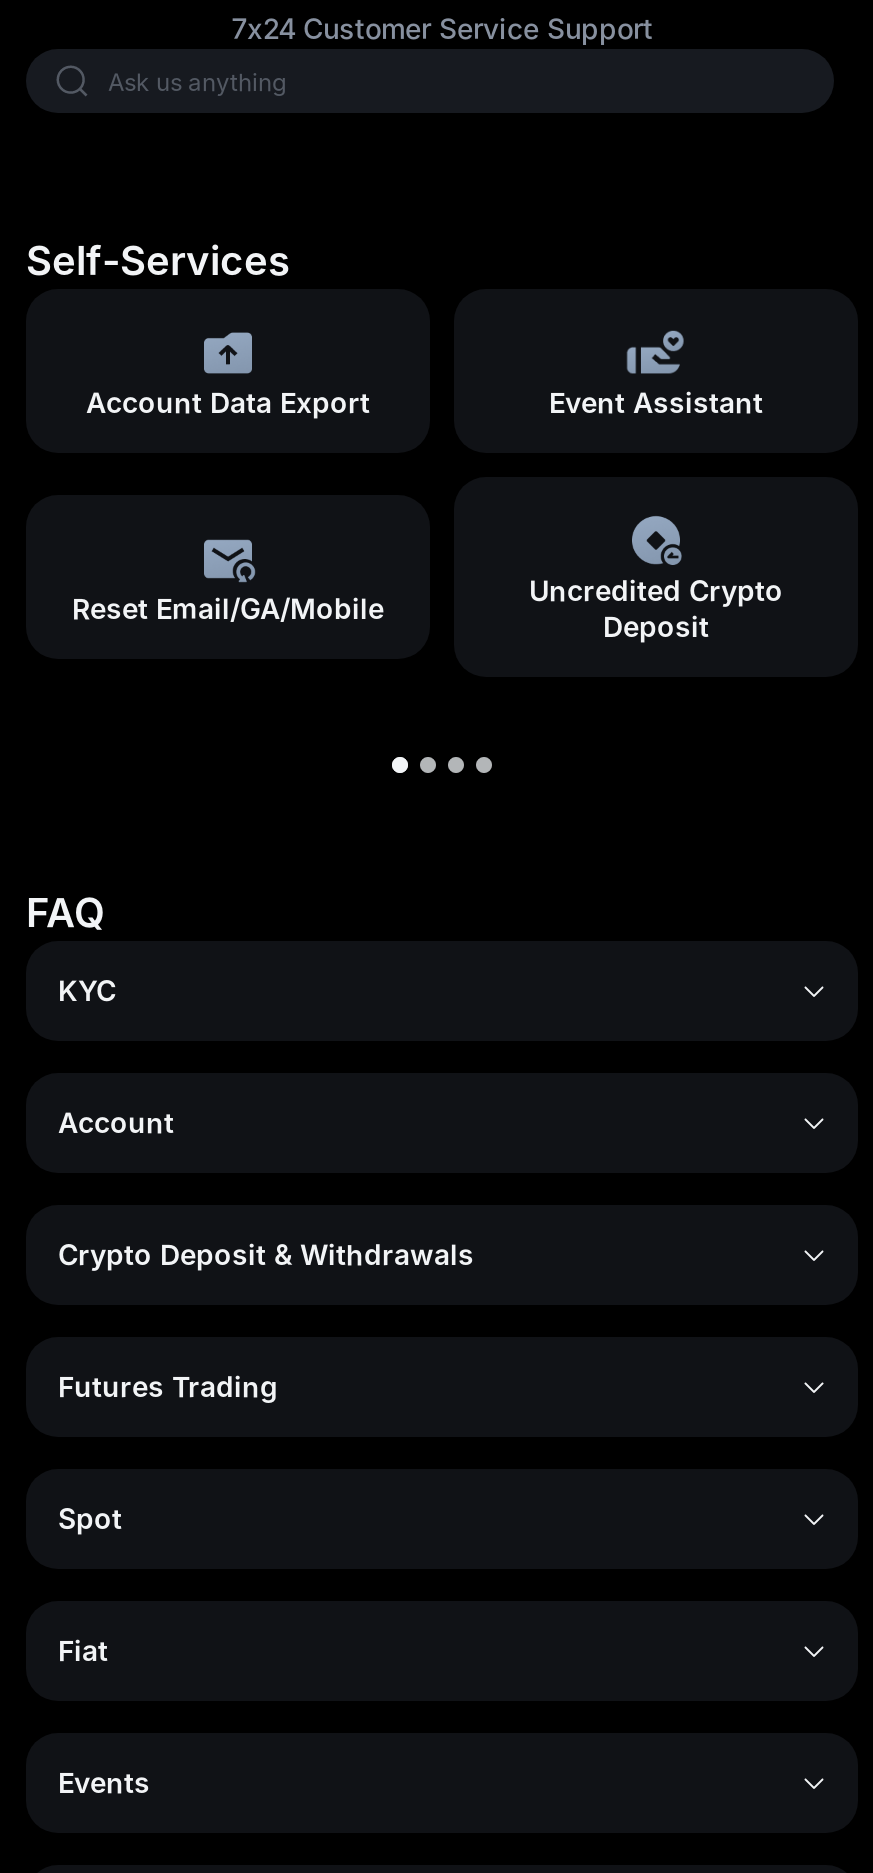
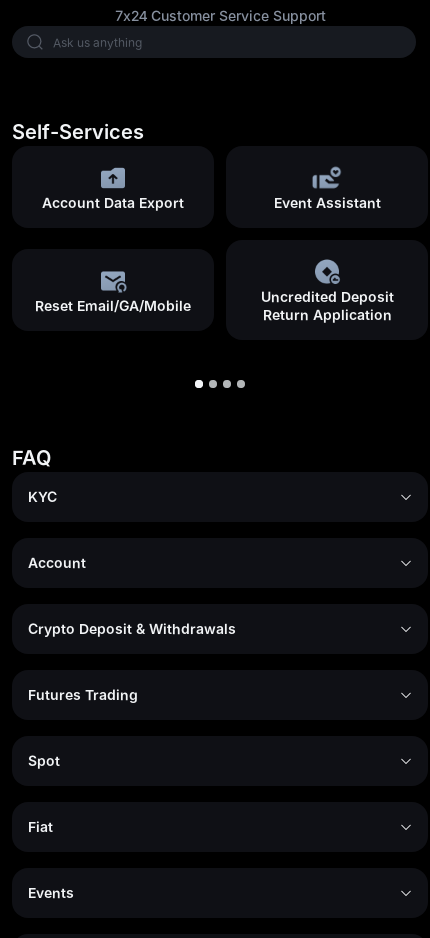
[529,573,783,643] Uncredited Crypto | Deposit -> [260,288,393,323] Uncredited Deposit | Return Application

